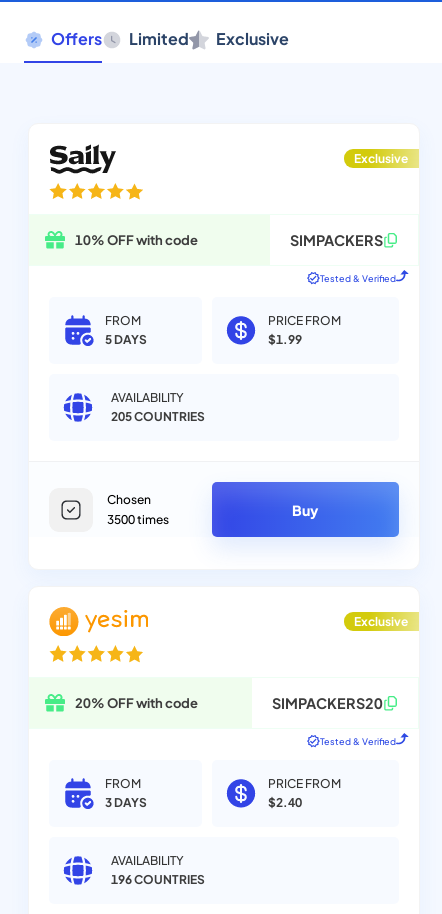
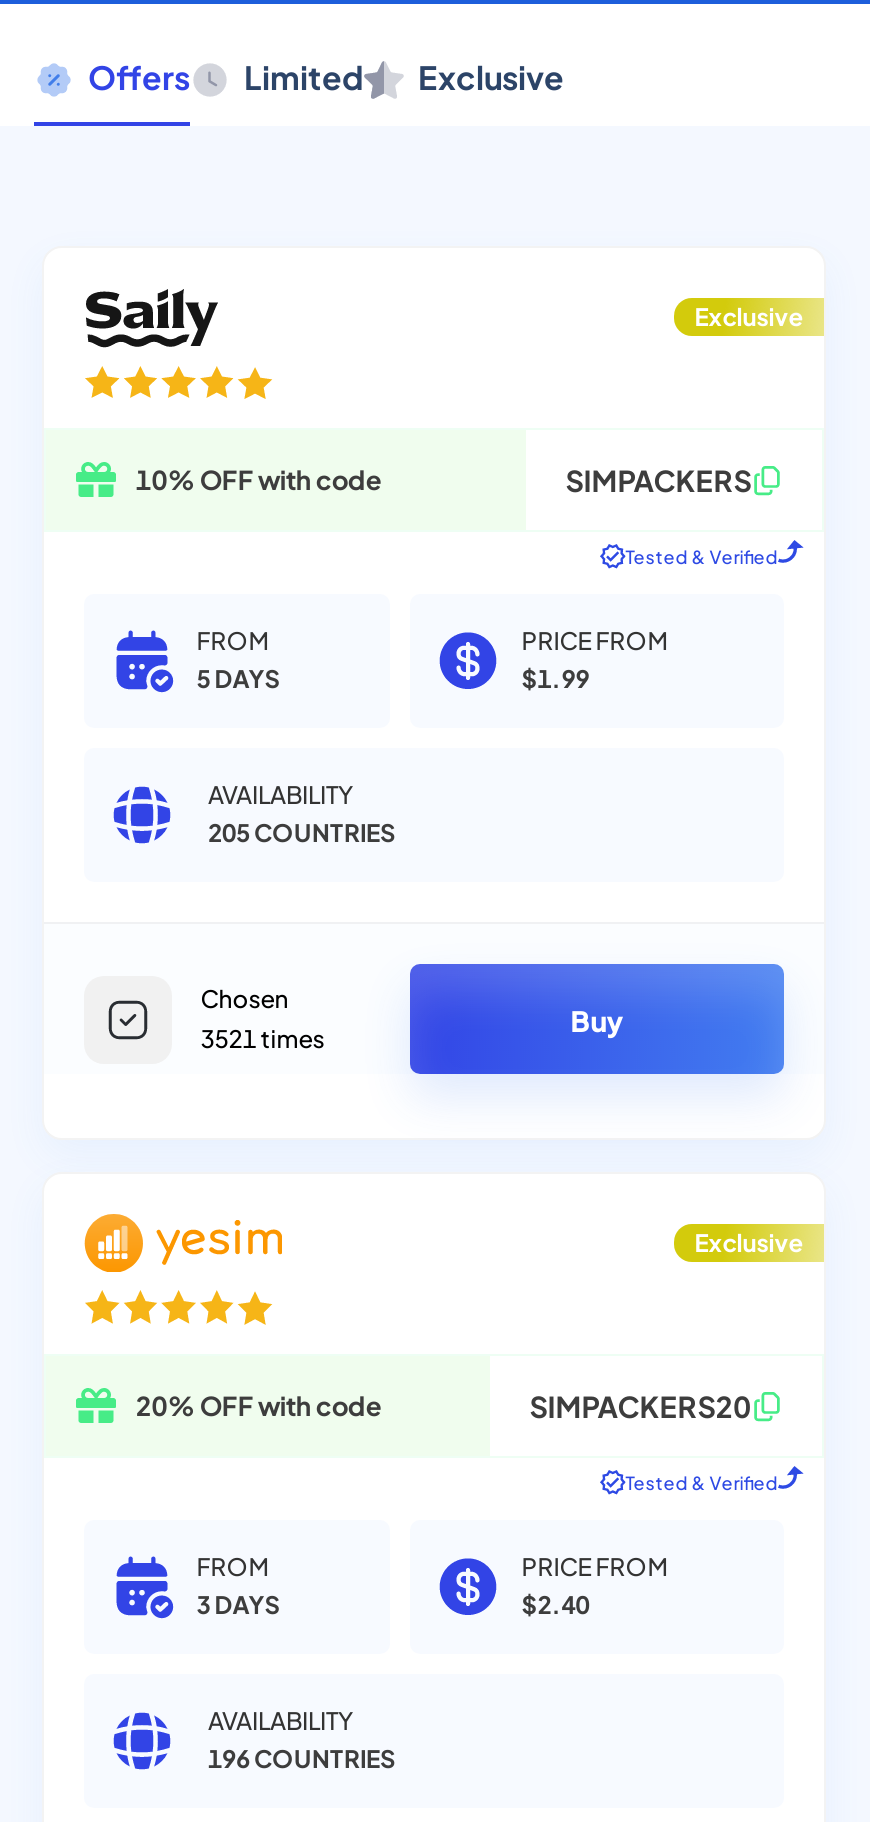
[107,512,169,527] 3500 times -> [200,1024,324,1054] 3521 times

